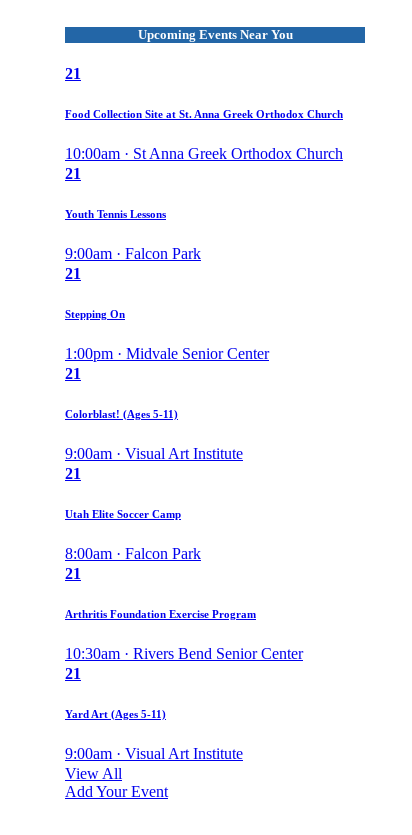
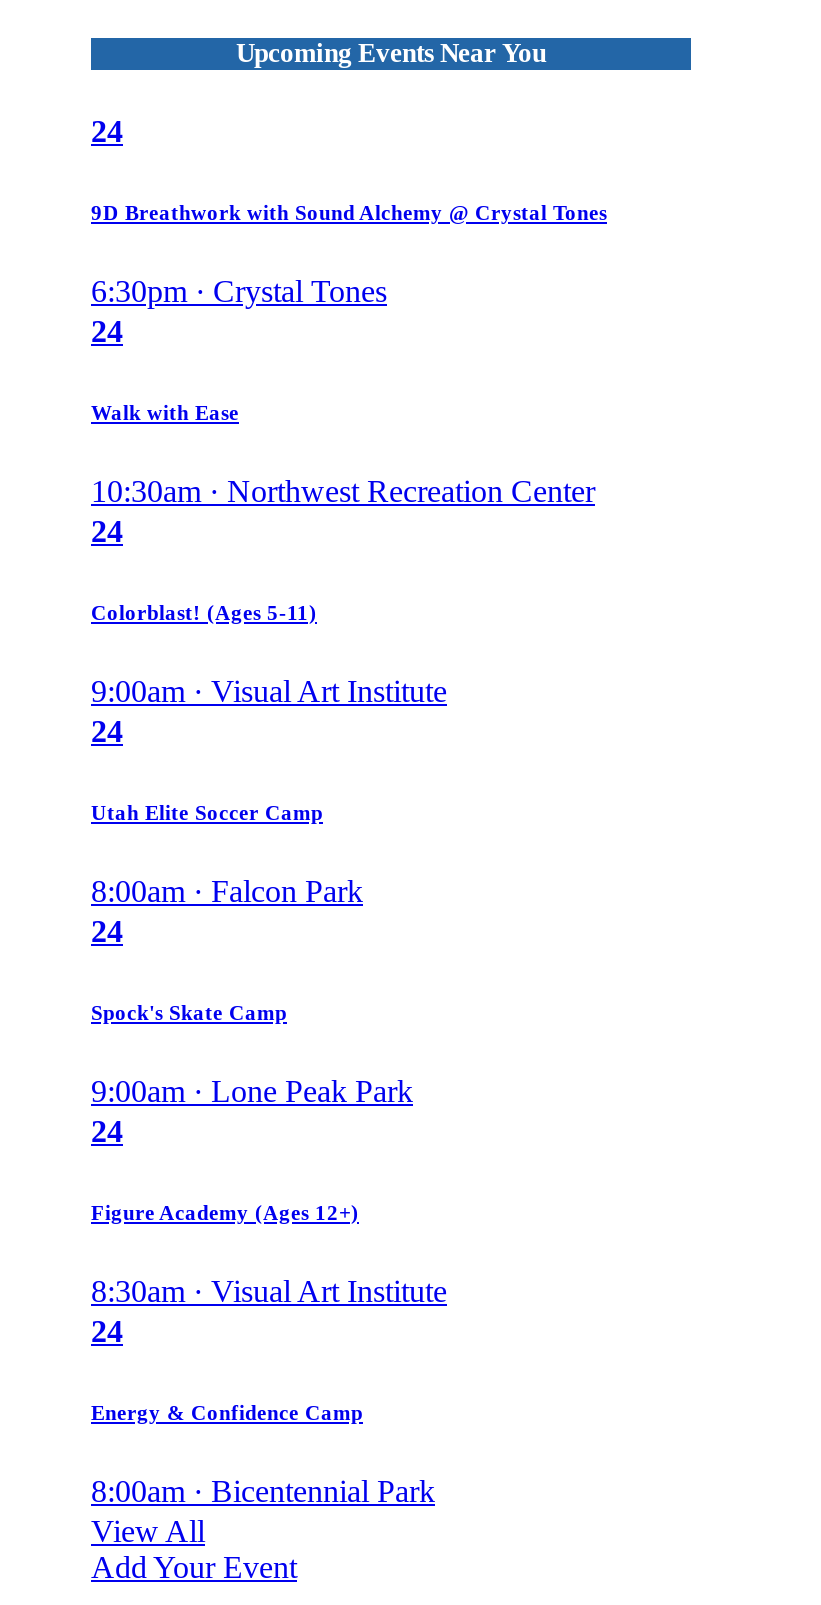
[65,65,343,382] 21 | Food Collection Site at St. Anna Greek Orthodox Church | 10:00am · St Anna Greek Orthodox Church | 21 | Youth Tennis Lessons | 9:00am · Falcon Park | 21 | Stepping On | 1:00pm · Midvale Senior Center | 21 -> [91,114,607,548] 24 | 9D Breathwork with Sound Alchemy @ Crystal Tones | 6:30pm · Crystal Tones | 24 | Walk with Ease | 10:30am · Northwest Recreation Center | 24
moved [65,408,243,462] -> [91,600,447,708]: Colorblast! (Ages 5-11) | 9:00am · Visual Art Institute
[65,465,81,482] 21 -> [91,714,123,748] 24
moved [65,508,201,562] -> [91,800,363,908]: Utah Elite Soccer Camp | 8:00am · Falcon Park
[65,565,303,762] 21 | Arthritis Foundation Exercise Program | 10:30am · Rivers Bend Senior Center | 21 | Yard Art (Ages 5-11) | 9:00am · Visual Art Institute -> [91,914,447,1507] 24 | Spock's Skate Camp | 9:00am · Lone Peak Park | 24 | Figure Academy (Ages 12+) | 8:30am · Visual Art Institute | 24 | Energy & Confidence Camp | 8:00am · Bicentennial Park

